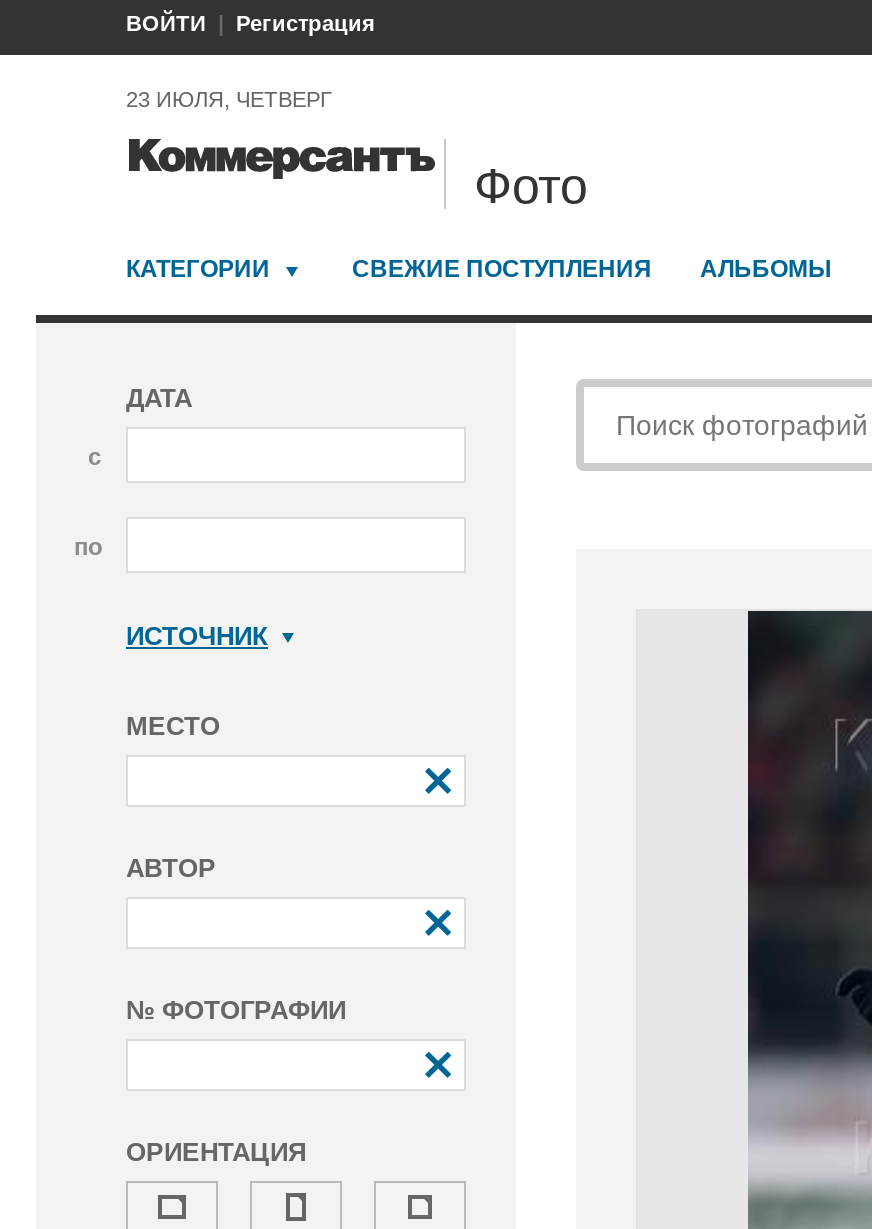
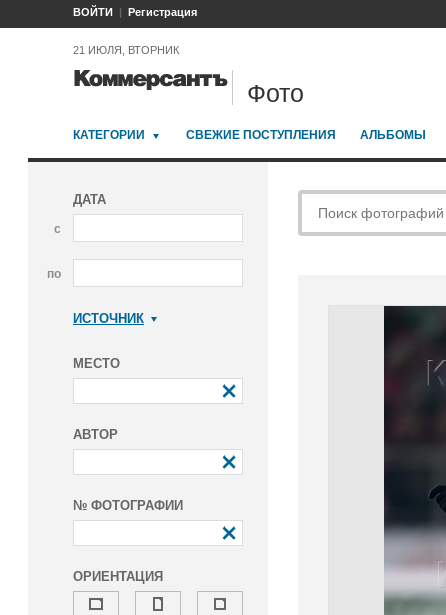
[126,87,332,111] 23 ИЮЛЯ, ЧЕТВЕРГ -> [73,44,179,56] 21 ИЮЛЯ, ВТОРНИК

